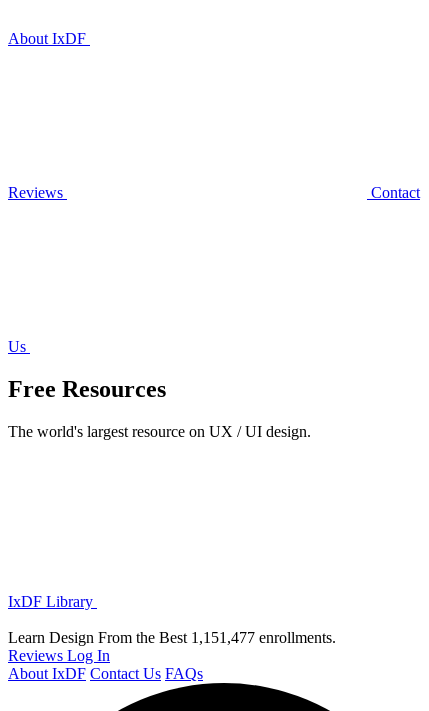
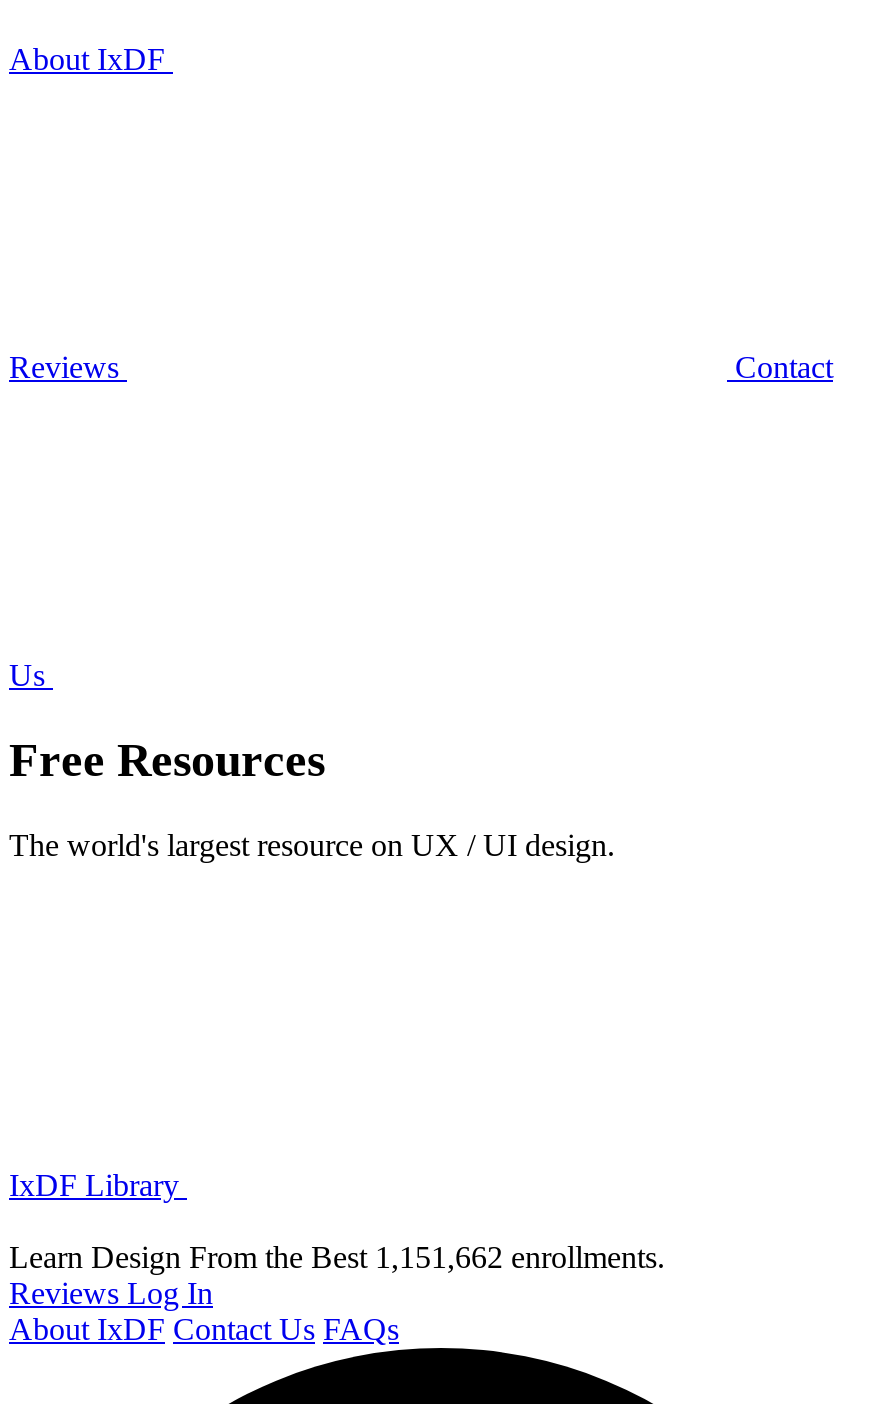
[8,629,336,646] Learn Design From the Best 1,151,477 enrollments. -> [9,1239,665,1273] Learn Design From the Best 1,151,662 enrollments.

